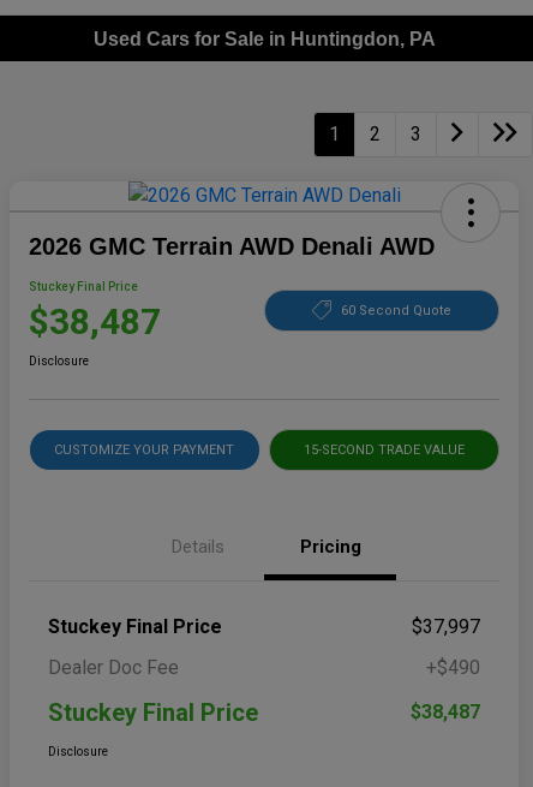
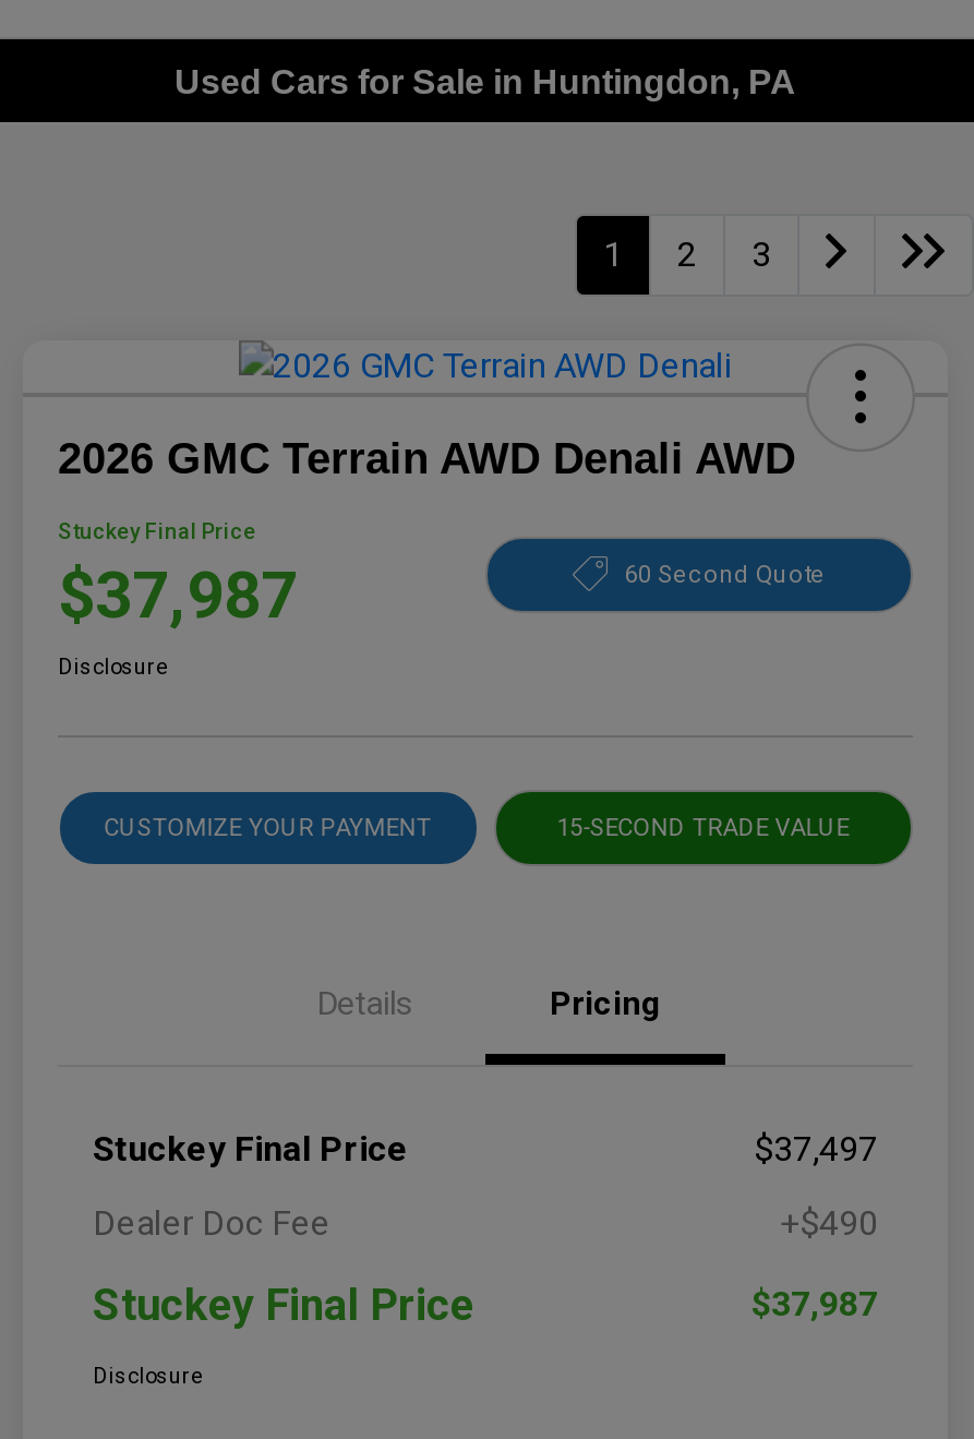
[29,301,161,343] $38,487 -> [58,557,298,633] $37,987
[412,615,480,638] $37,997 -> [754,1129,878,1170] $37,497
[411,701,480,724] $38,487 -> [751,1283,878,1325] $37,987

